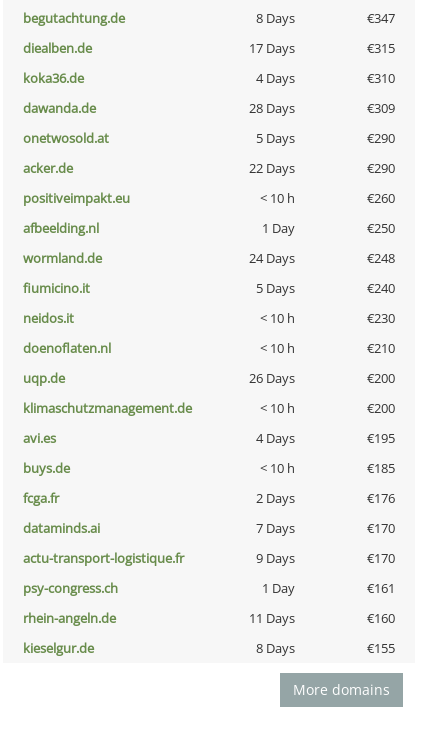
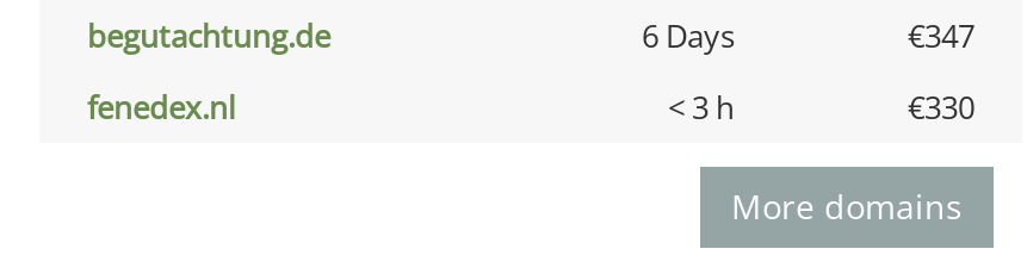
[255,9,294,27] 8 Days -> [642,14,735,57] 6 Days
[23,39,395,657] diealben.de | 17 Days | €315 | koka36.de | 4 Days | €310 | dawanda.de | 28 Days | €309 | onetwosold.at | 5 Days | €290 | acker.de | 22 Days | €290 | positiveimpakt.eu | < 10 h | €260 | afbeelding.nl | 1 Day | €250 | wormland.de | 24 Days | €248 | fiumicino.it | 5 Days | €240 | neidos.it | < 10 h | €230 | doenoflaten.nl | < 10 h | €210 | uqp.de | 26 Days | €200 | klimaschutzmanagement.de | < 10 h | €200 | avi.es | 4 Days | €195 | buys.de | < 10 h | €185 | fcga.fr | 2 Days | €176 | dataminds.ai | 7 Days | €170 | actu-transport-logistique.fr | 9 Days | €170 | psy-congress.ch | 1 Day | €161 | rhein-angeln.de | 11 Days | €160 | kieselgur.de | 8 Days | €155 -> [87,86,975,129] fenedex.nl | < 3 h | €330

